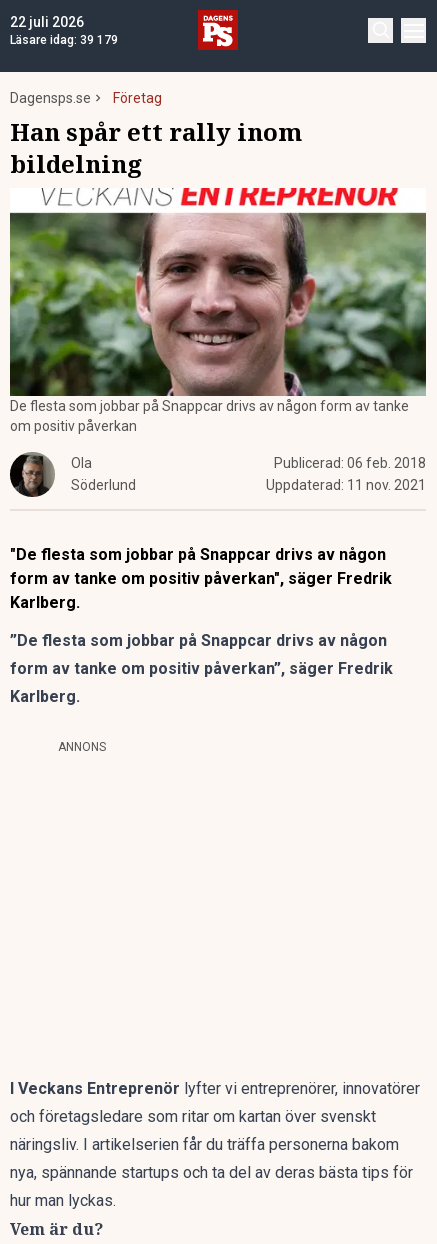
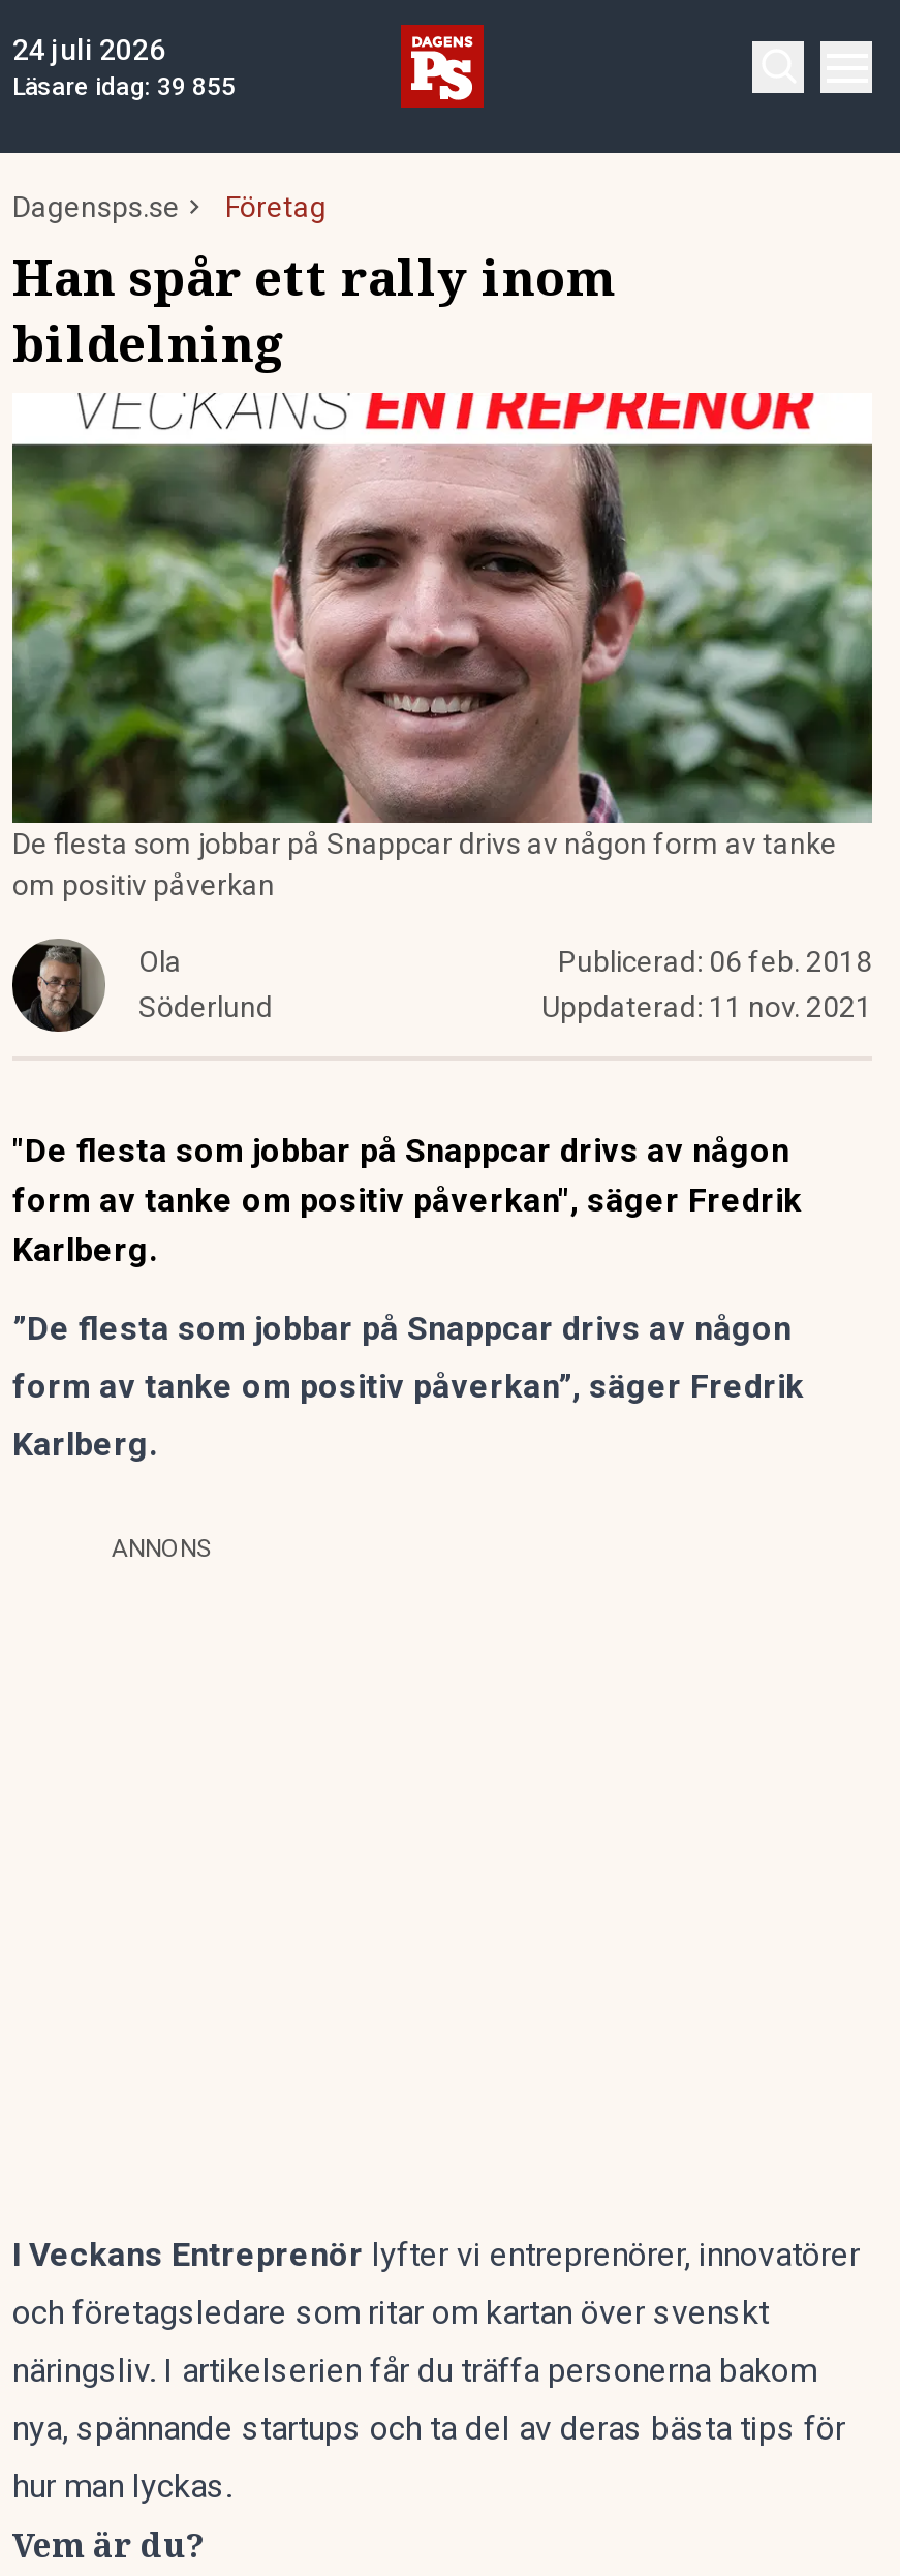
[10,14,84,30] 22 juli 2026 -> [12,33,165,66] 24 juli 2026
[10,33,118,47] Läsare idag: 39 179 -> [12,72,236,101] Läsare idag: 39 855

